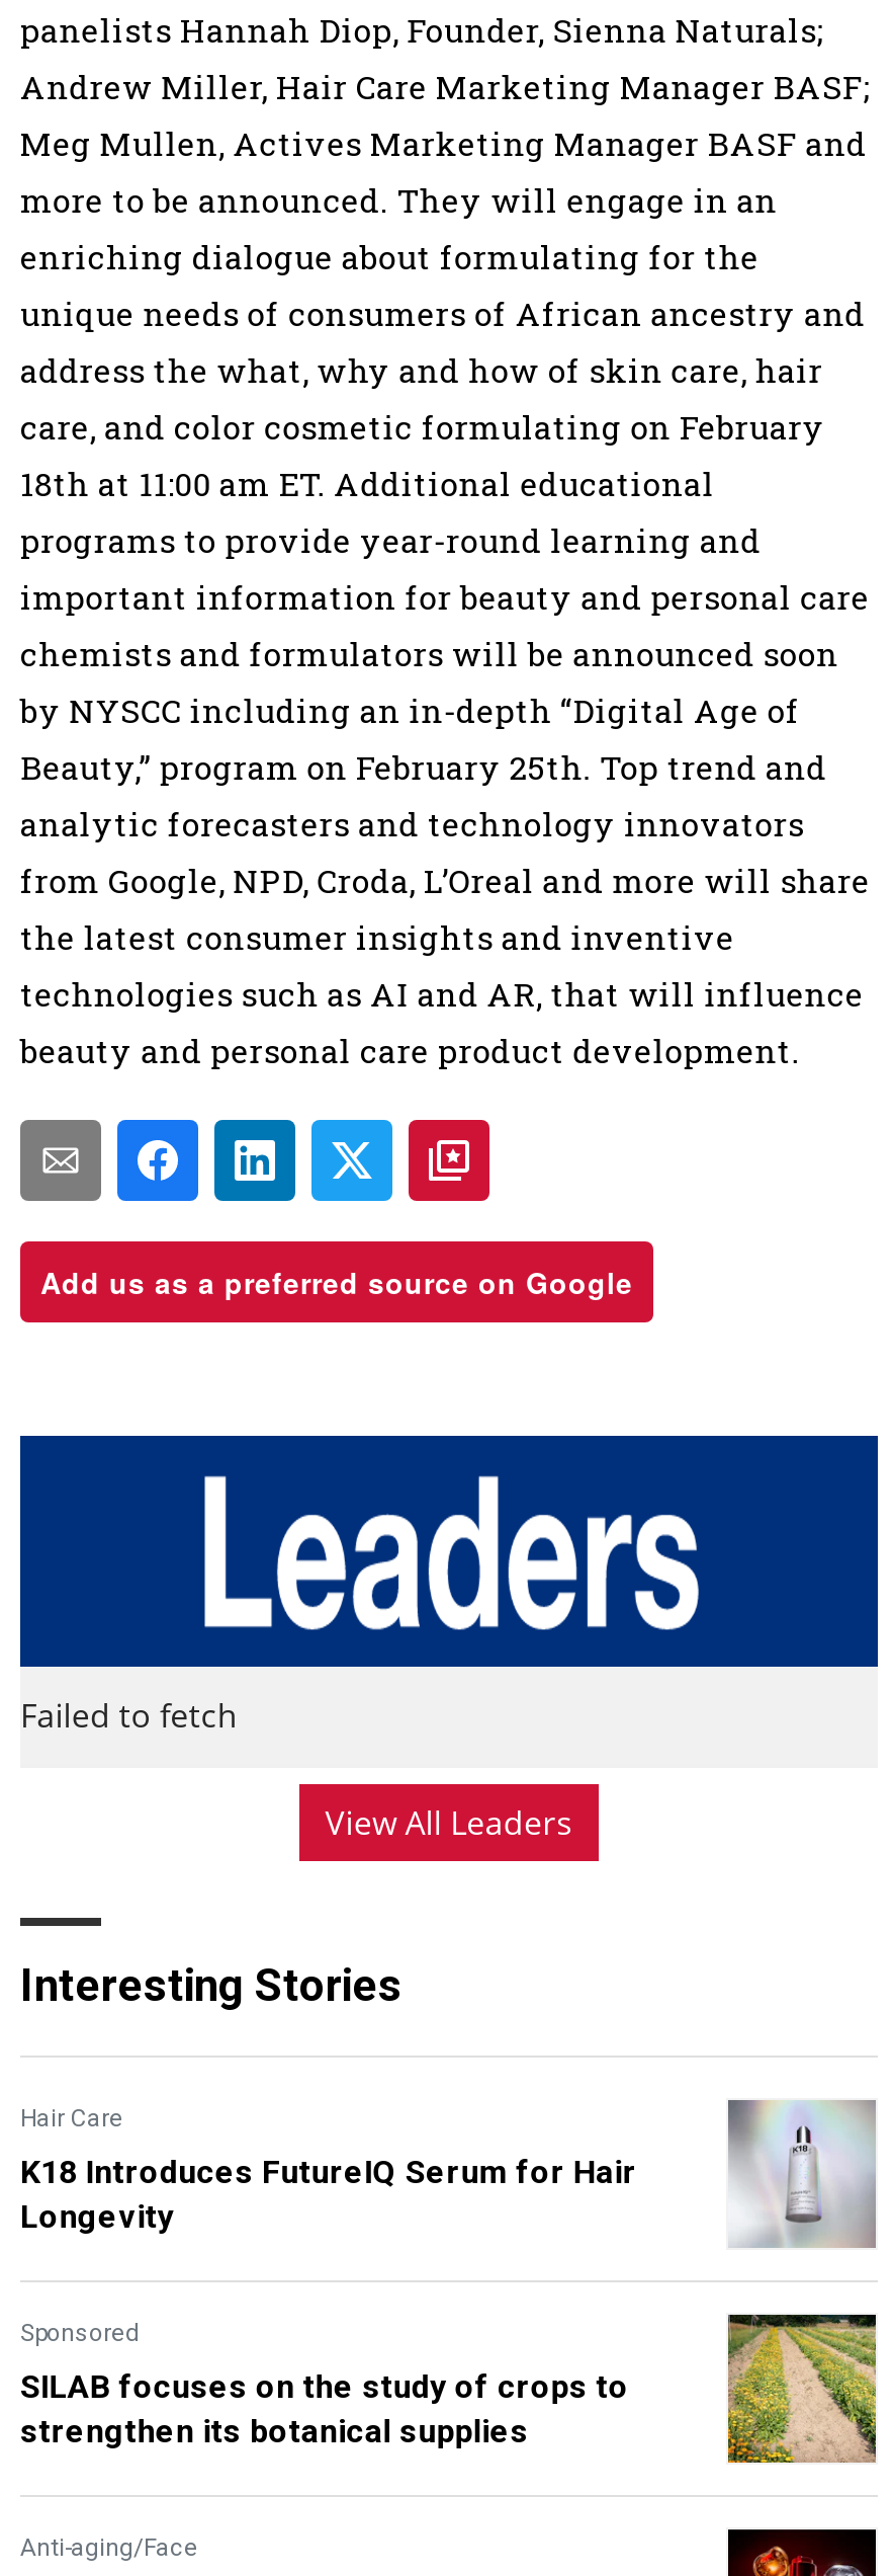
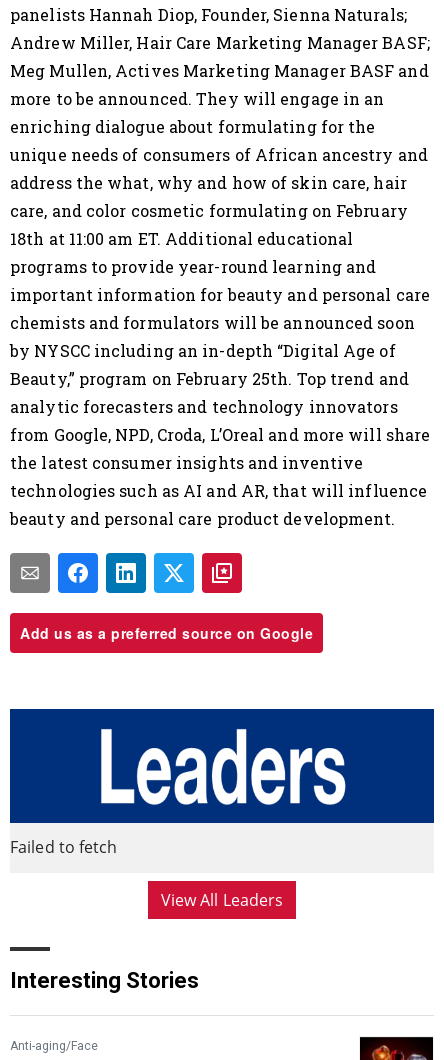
[20,2104,637,2450] Hair Care | K18 Introduces FutureIQ Serum for Hair | Longevity | Sponsored | SILAB focuses on the study of crops to | strengthen its botanical supplies -> none
[726,2100,876,2250] [image] -> none
[726,2313,878,2465] [image] -> none

